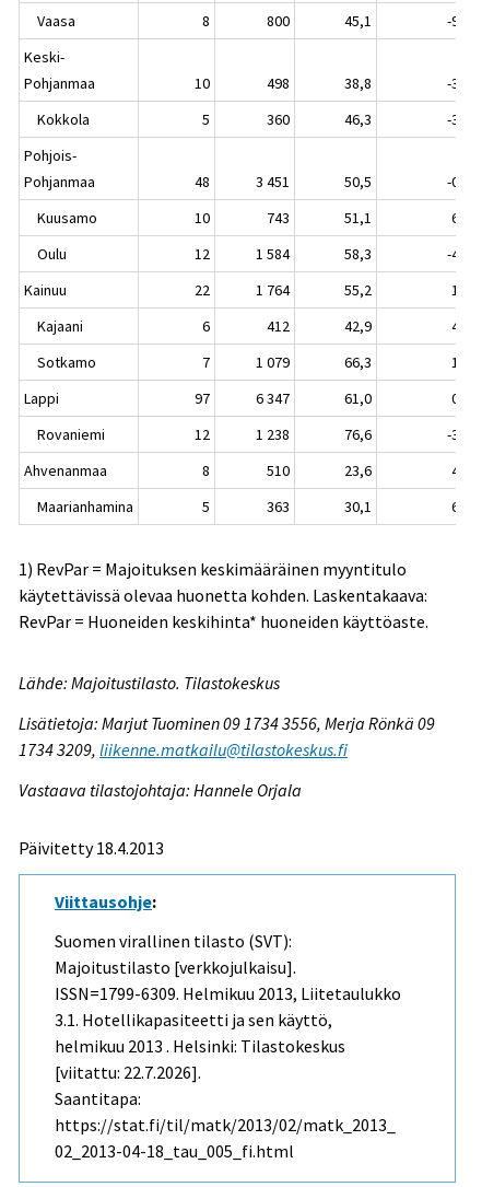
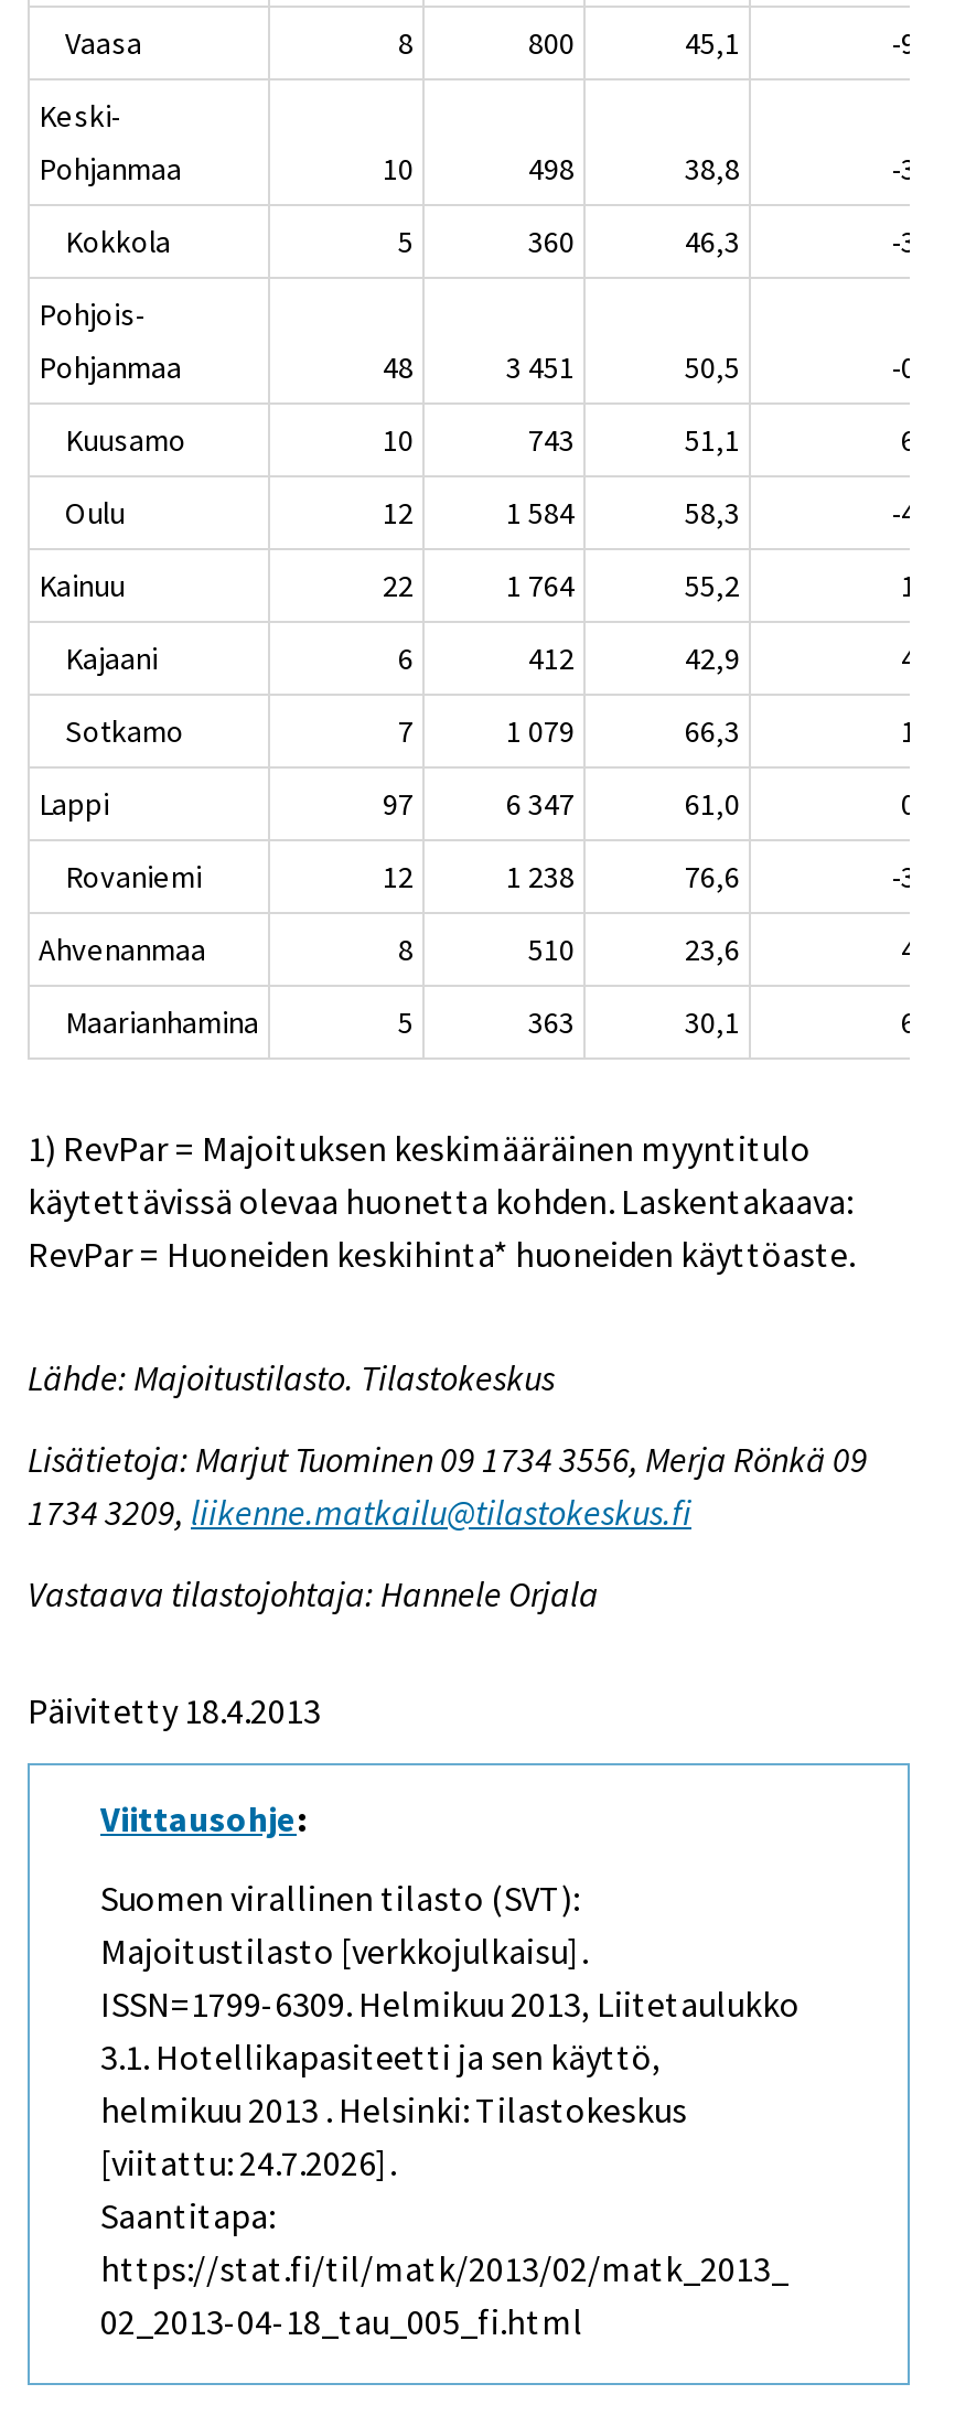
[55,1062,201,1084] [viitattu: 22.7.2026]. -> [100,2141,396,2186] [viitattu: 24.7.2026].

